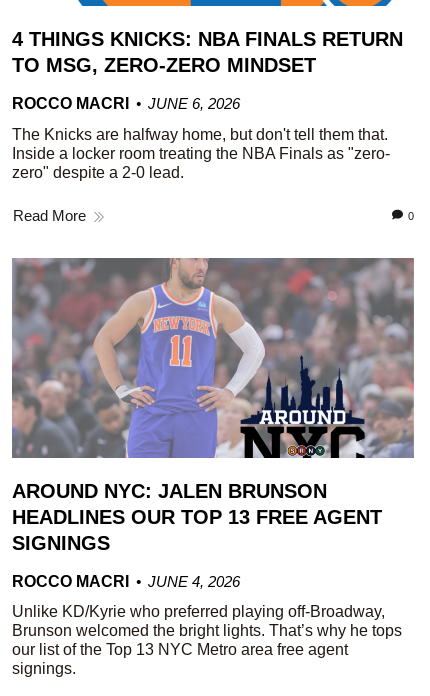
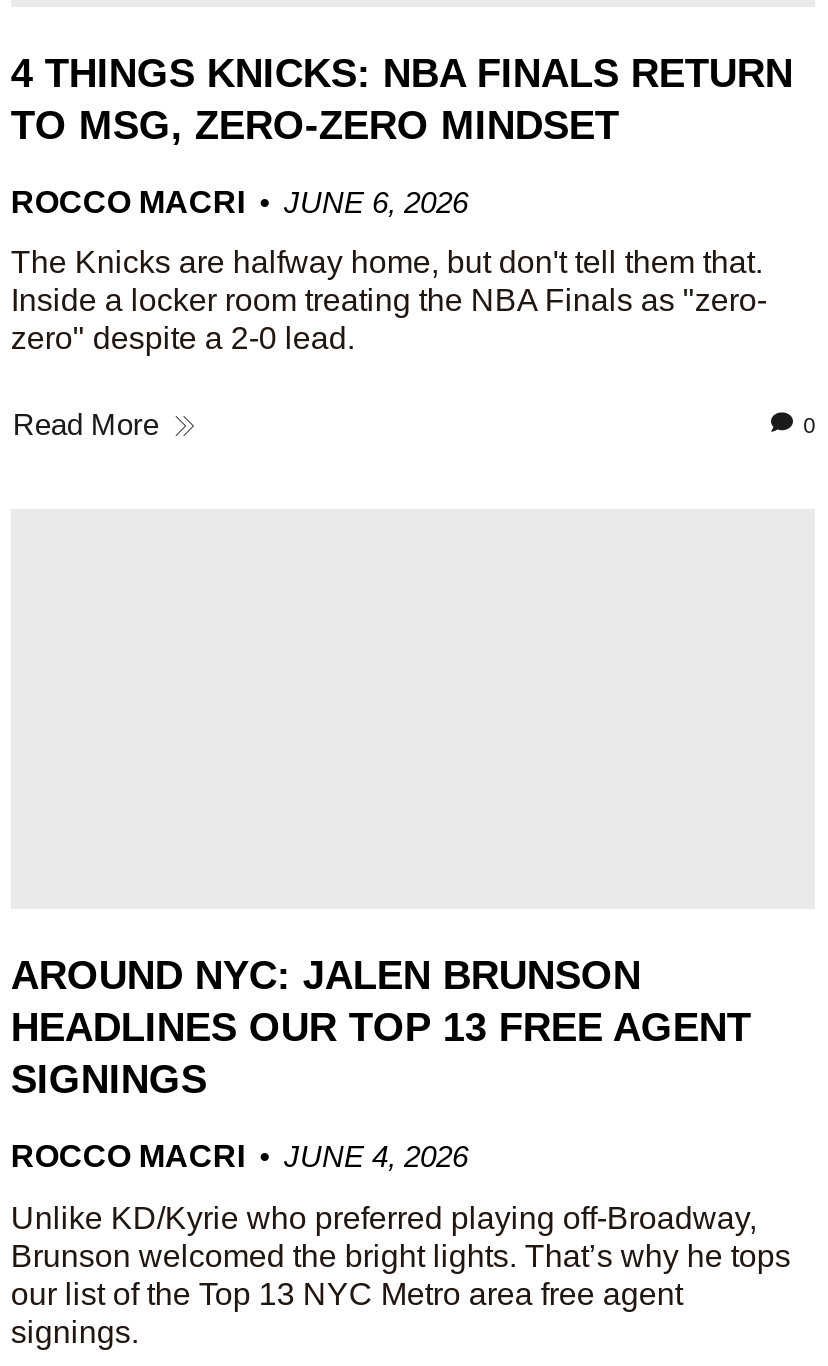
[11,257,414,459] [image] -> none

